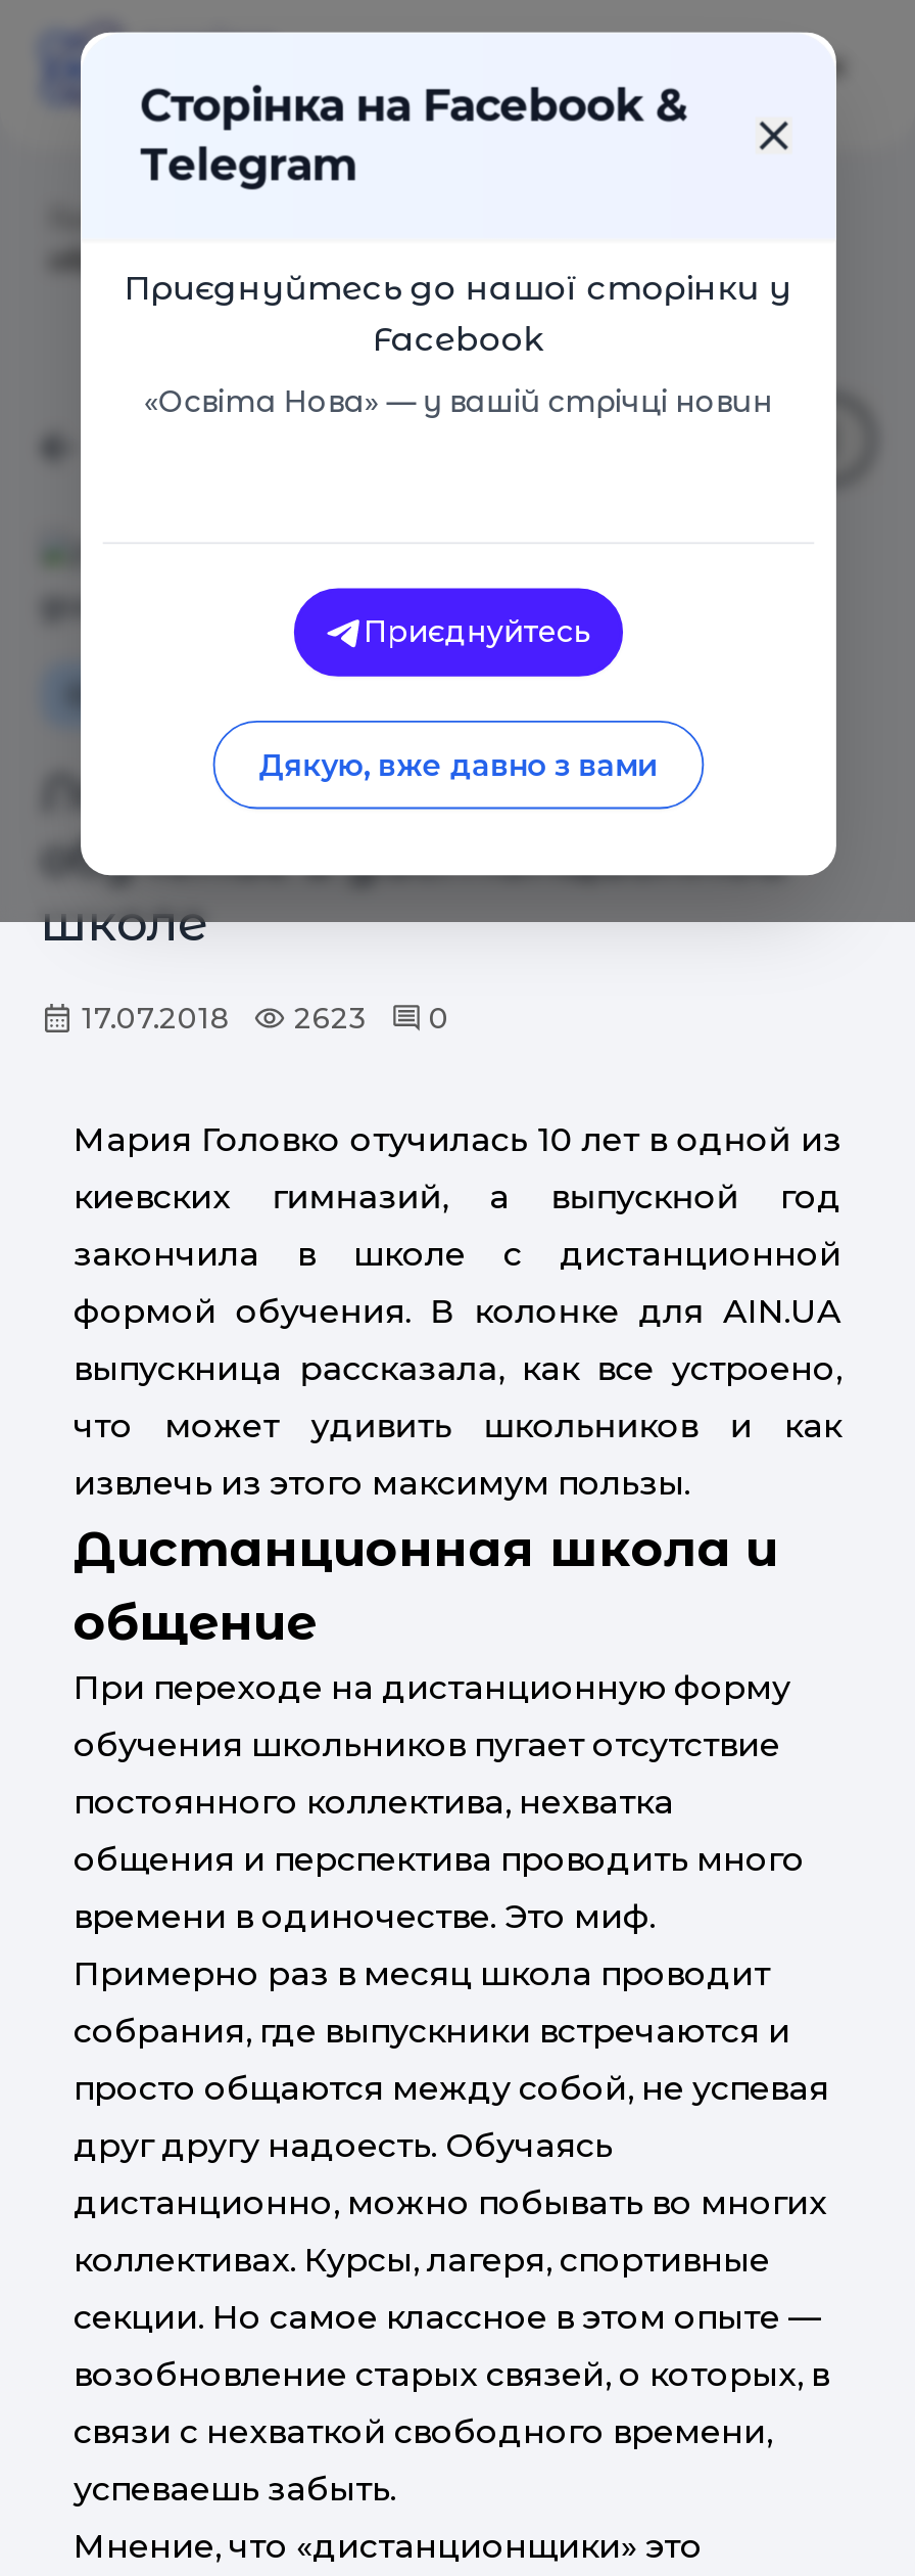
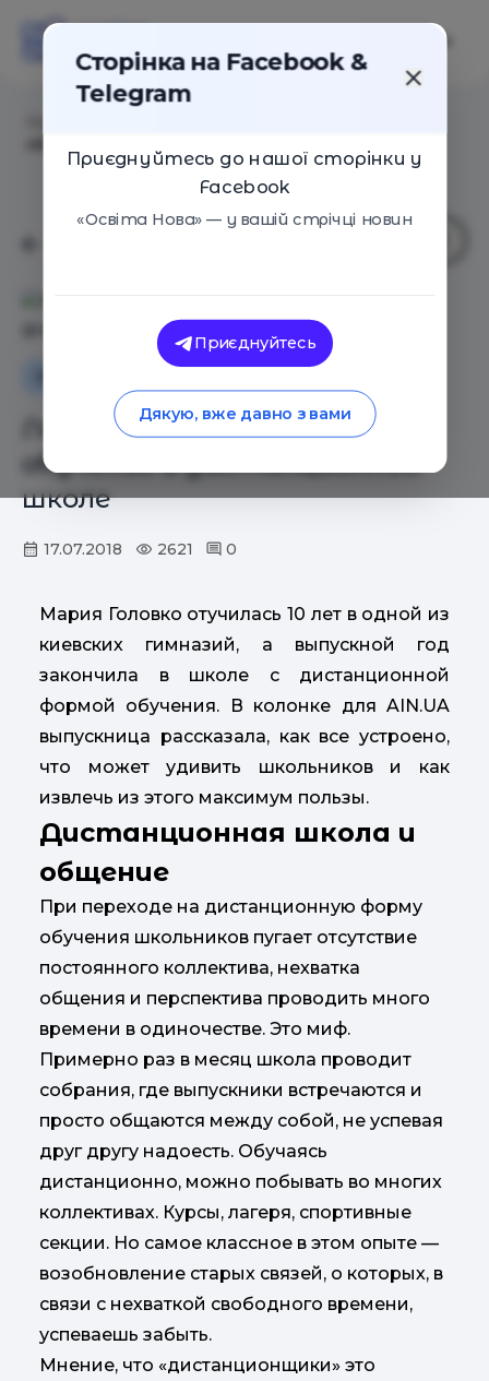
[82,1000,449,1037] 17.07.2018 2623 0 -> [44,539,237,559] 17.07.2018 2621 0

